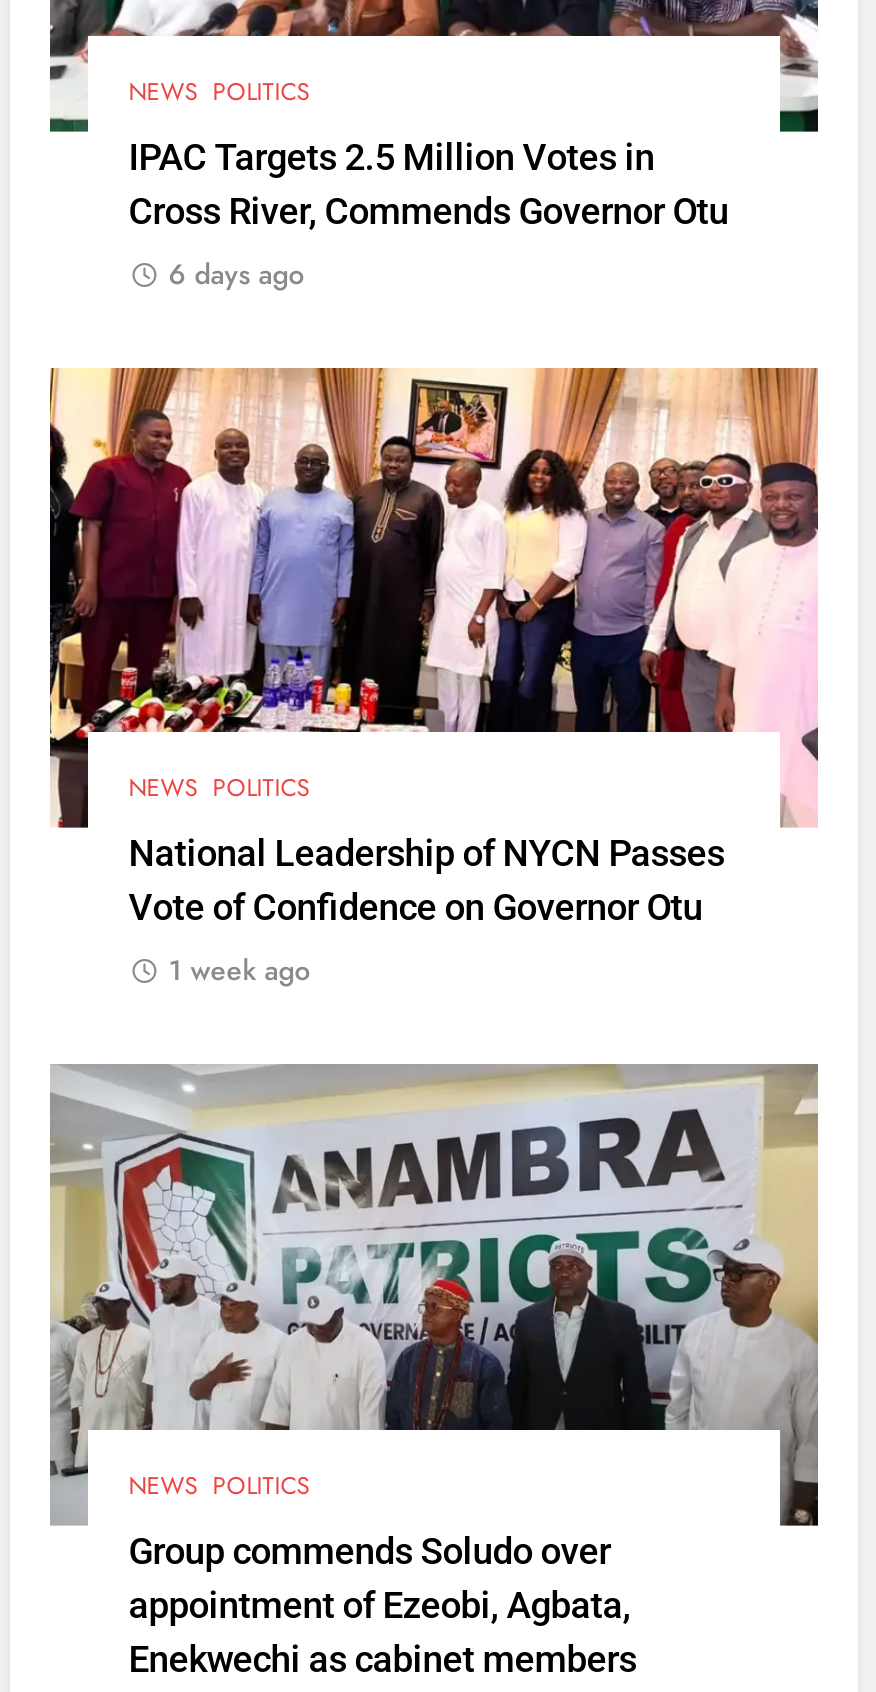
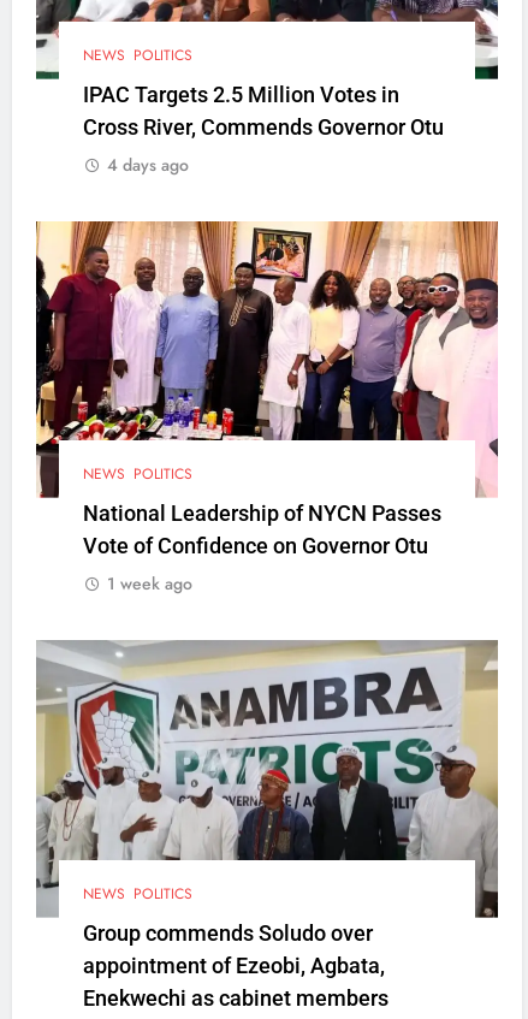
[168,254,304,294] 6 days ago -> [107,153,189,177] 4 days ago

